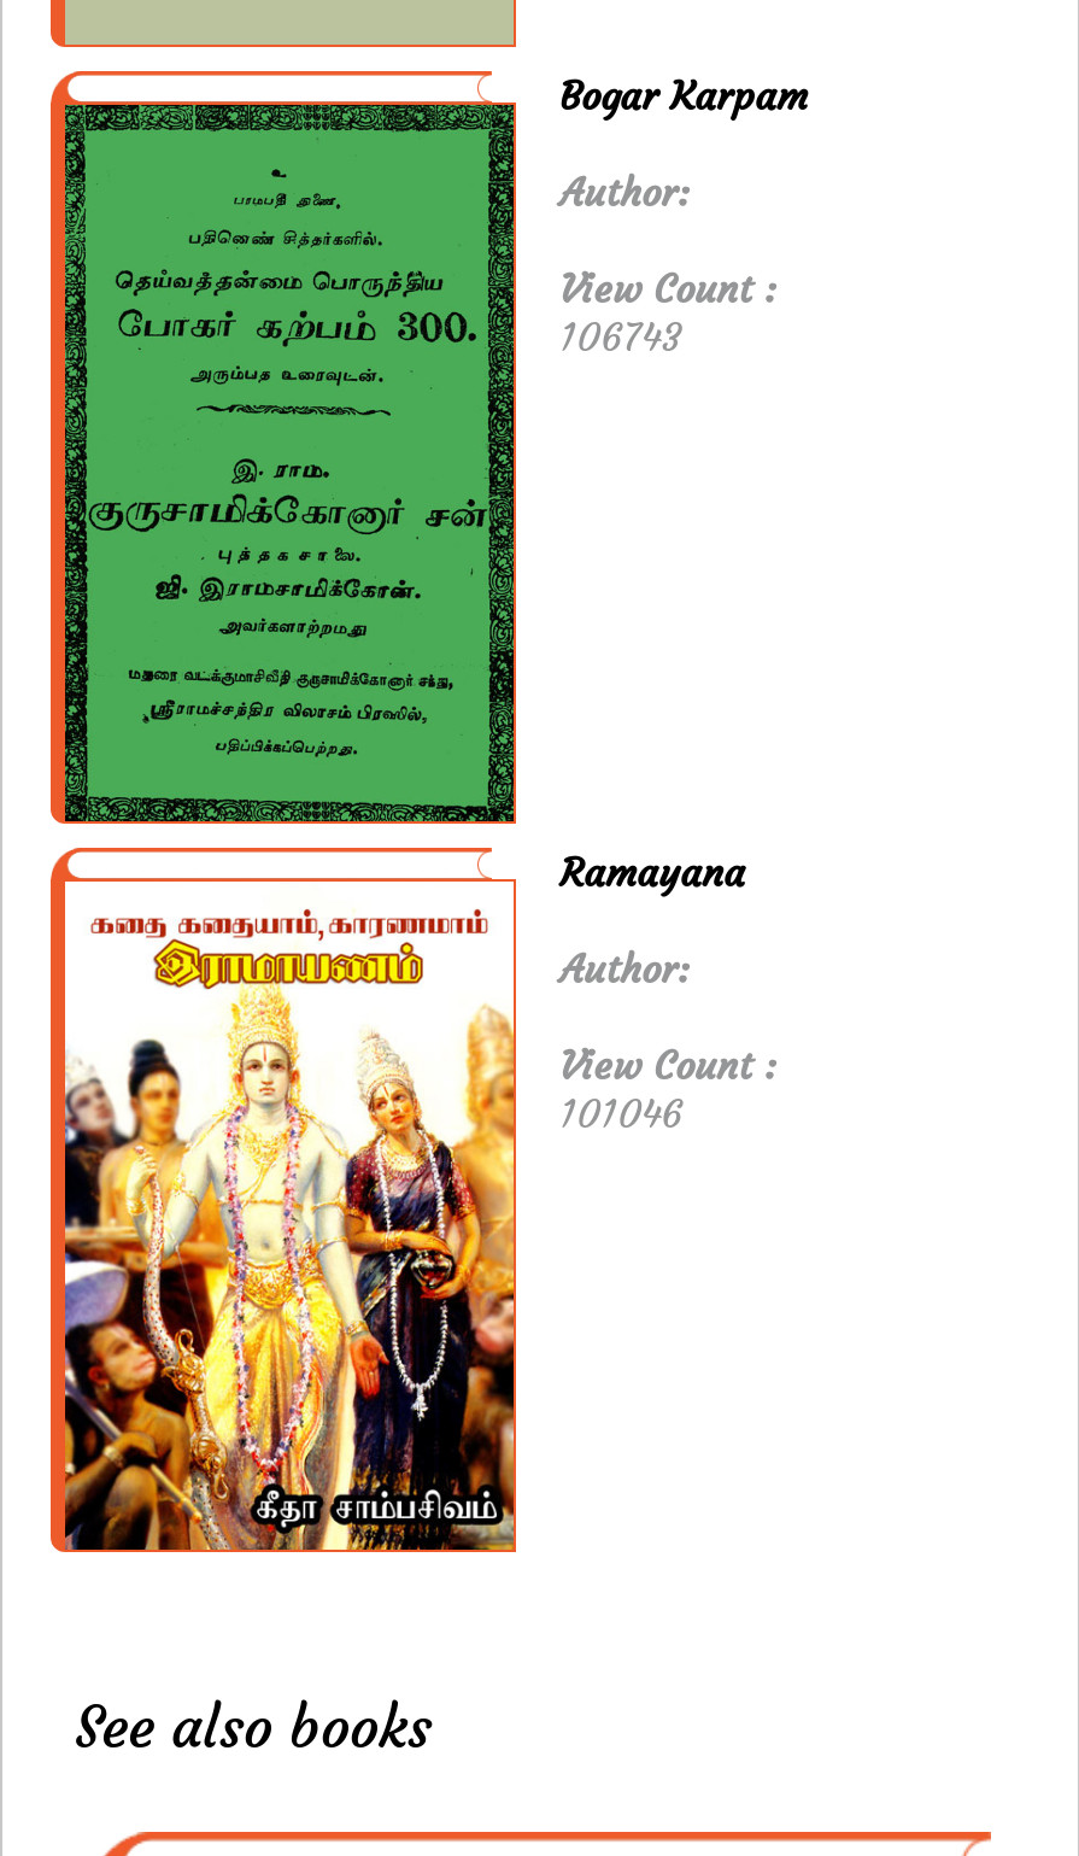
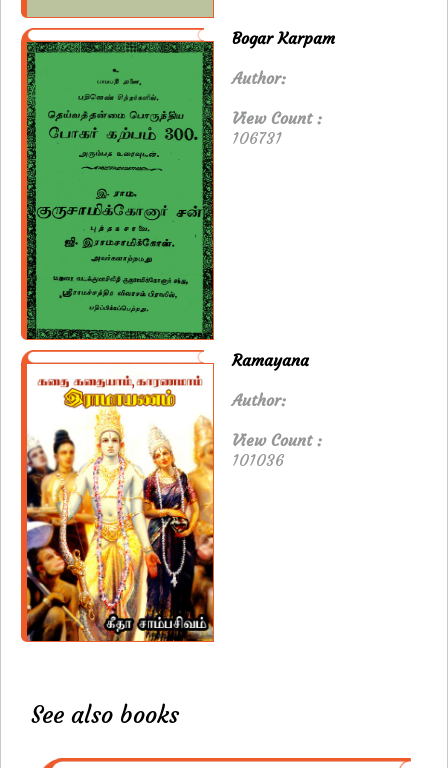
[560,313,683,362] 106743 -> [232,128,282,148] 106731
[560,1090,683,1138] 101046 -> [232,450,284,470] 101036

